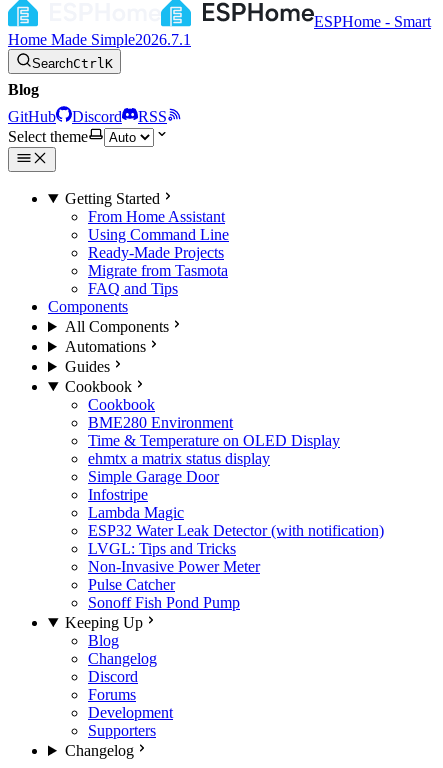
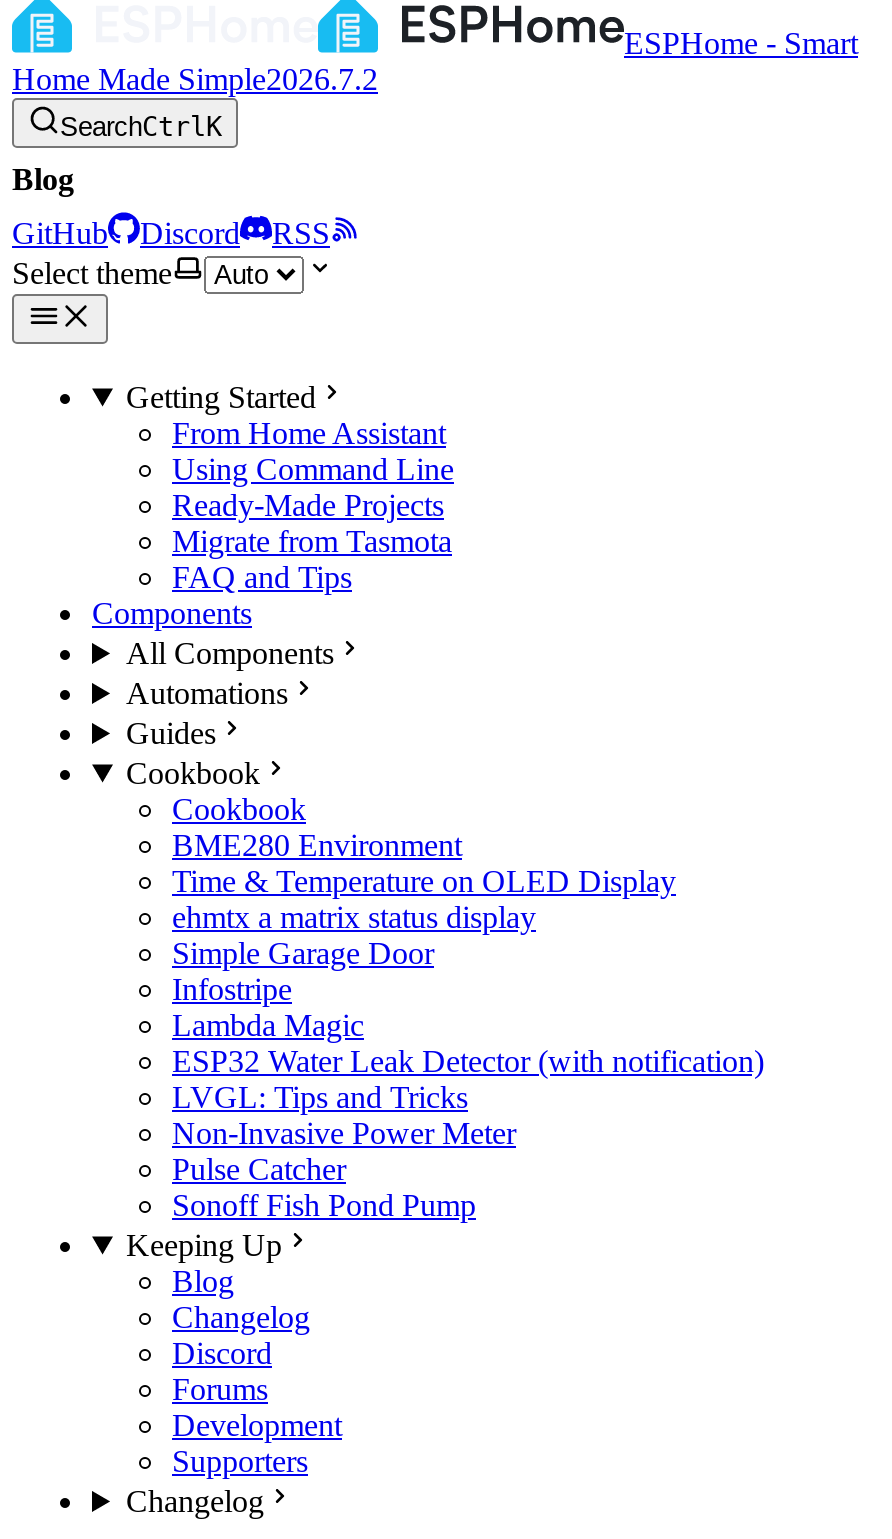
[8,31,191,48] Home Made Simple2026.7.1 -> [12,62,378,96] Home Made Simple2026.7.2

